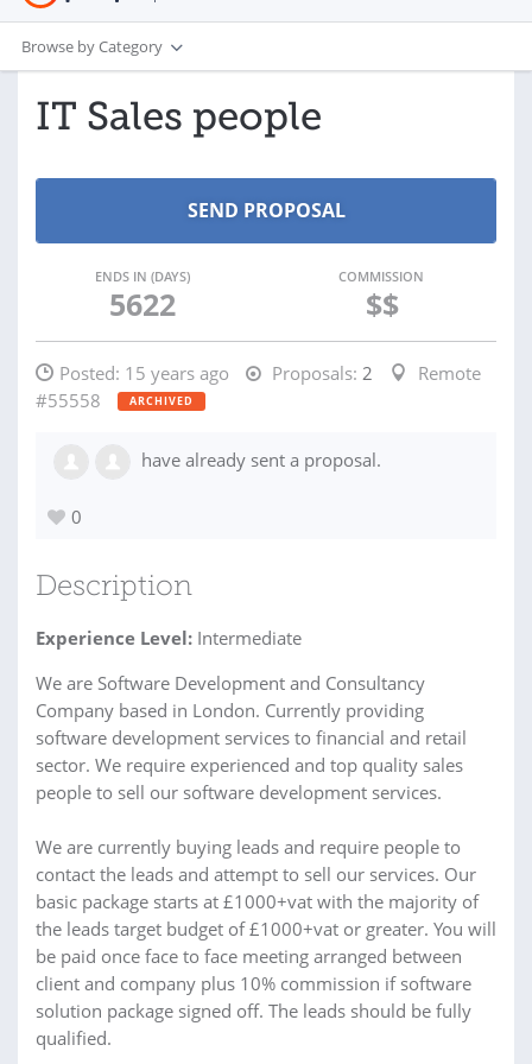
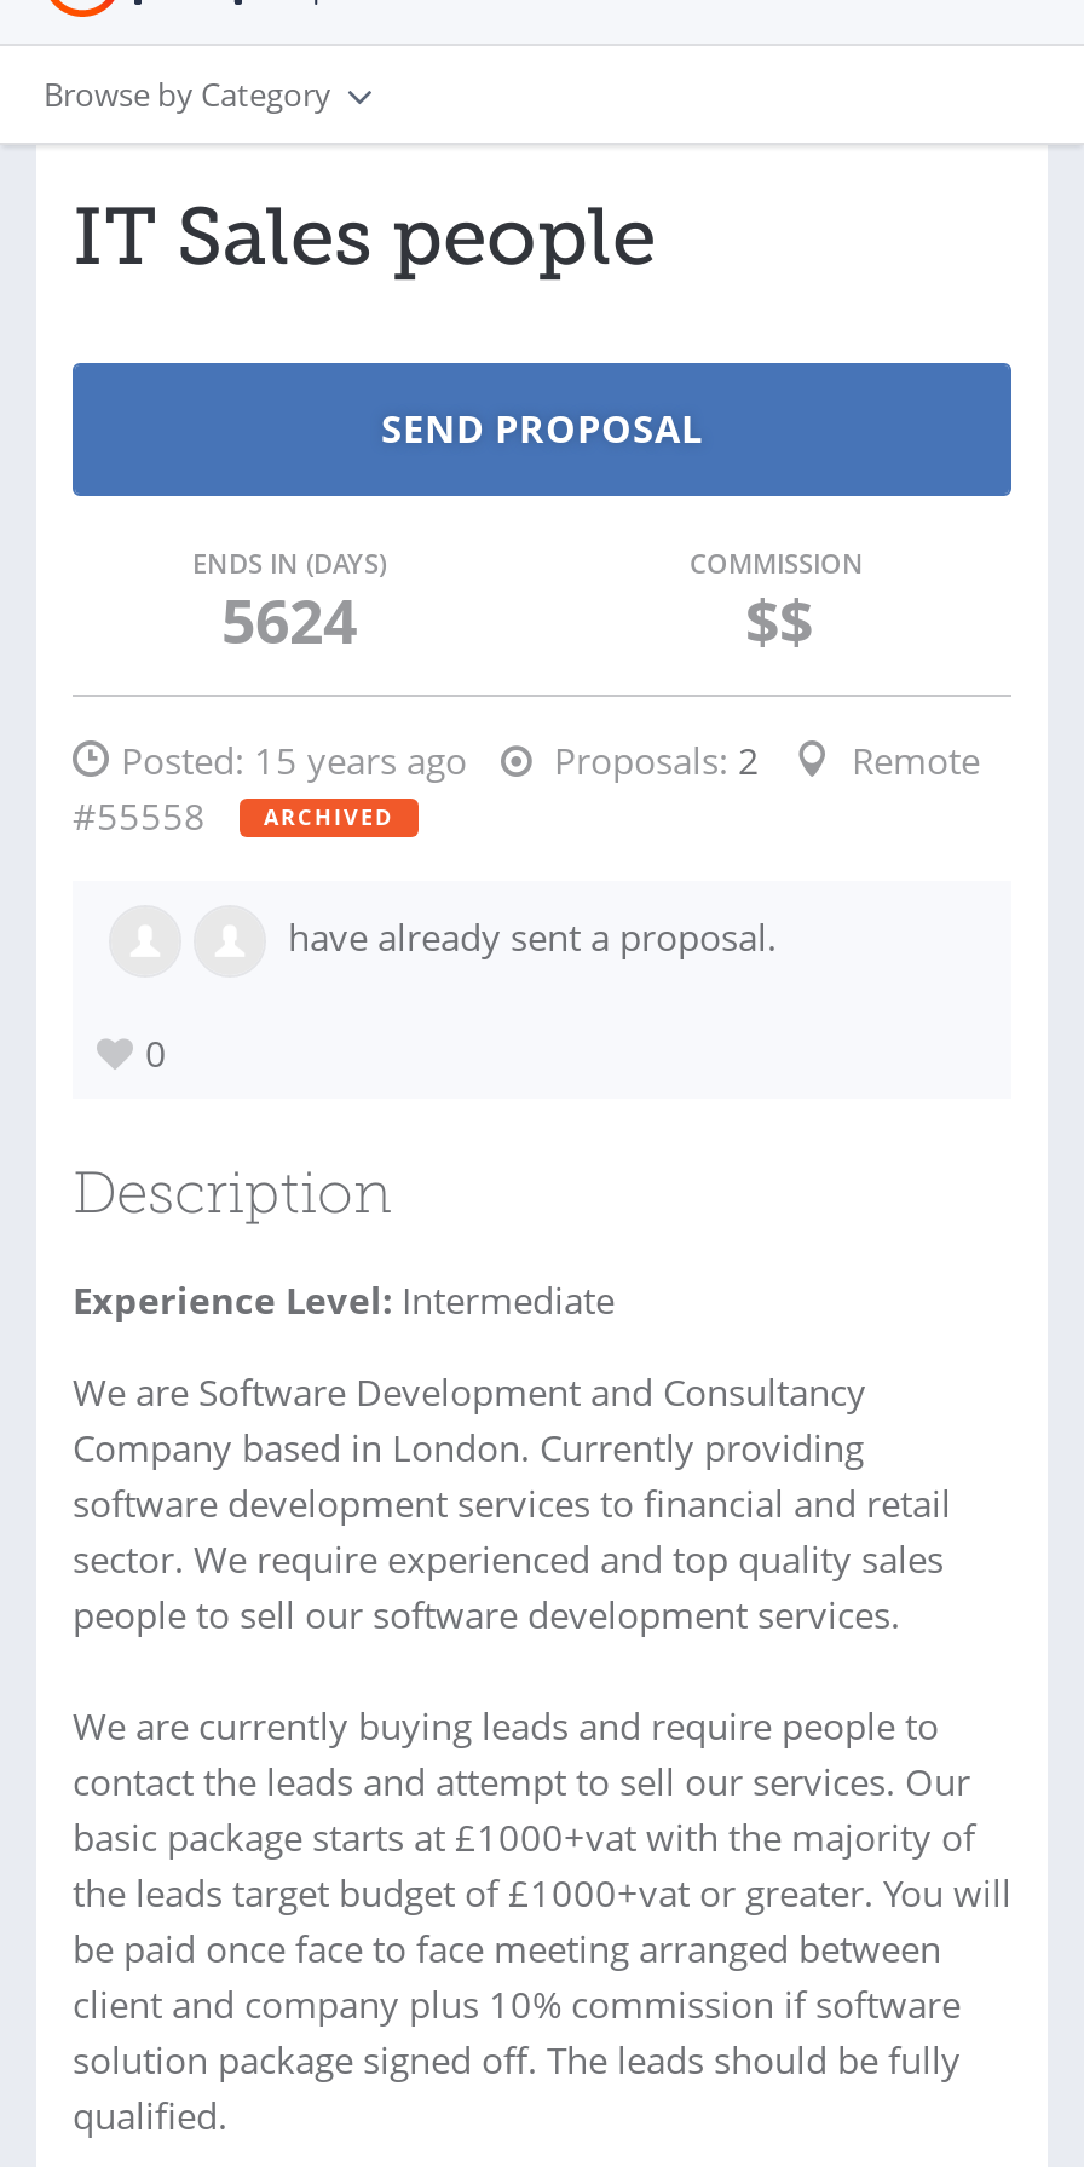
[109,284,175,324] 5622 -> [221,578,357,661] 5624

